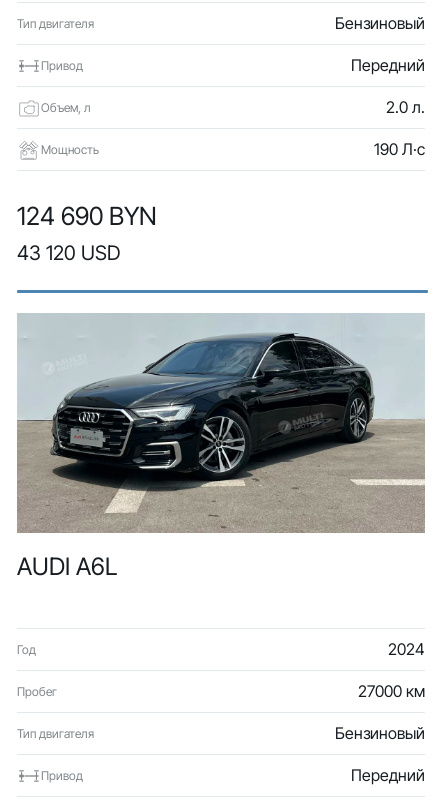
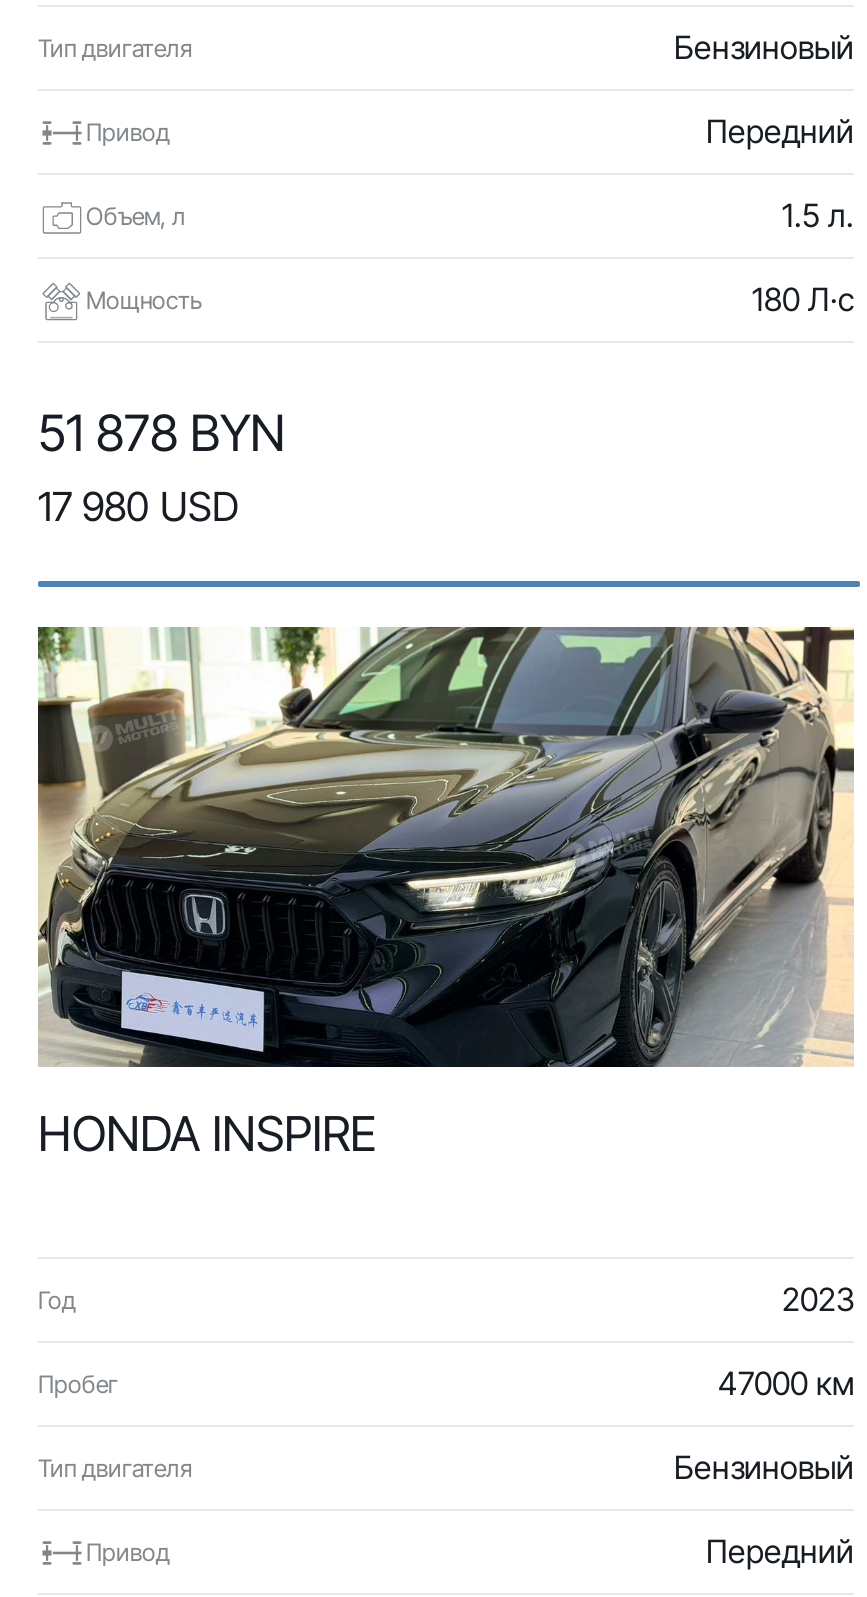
[386,97,425,117] 2.0 л. -> [782,195,854,235] 1.5 л.
[374,139,425,159] 190 Л·с -> [752,279,854,319] 180 Л·с
[17,201,157,265] 124 690 BYN | 43 120 USD -> [38,403,286,531] 51 878 BYN | 17 980 USD
[17,313,425,581] [image] | AUDI A6L -> [36,625,856,1163] [image] | HONDA INSPIRE
[388,639,425,659] 2024 -> [782,1279,854,1319] 2023
[358,681,425,701] 27000 км -> [718,1363,854,1403] 47000 км

